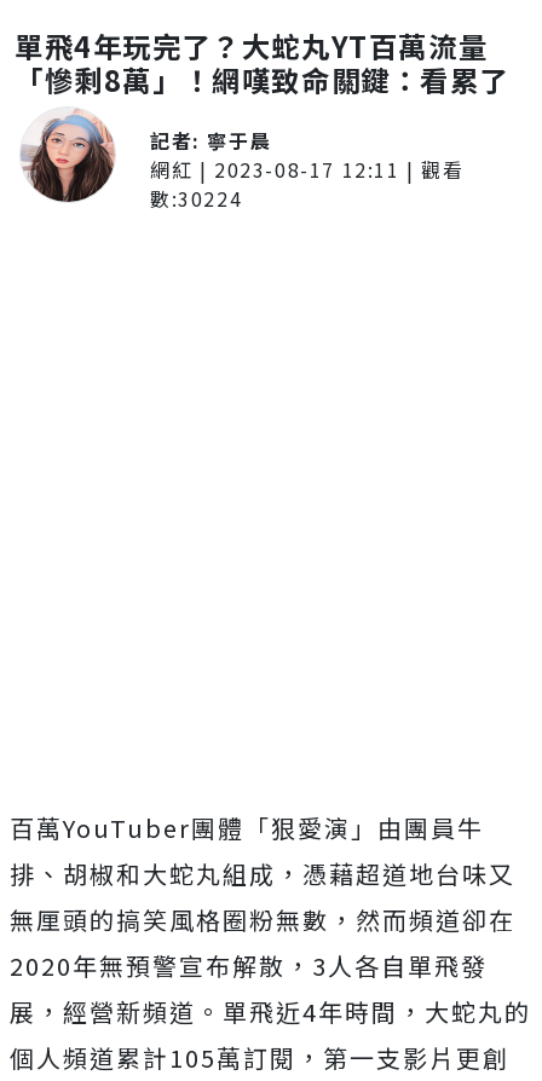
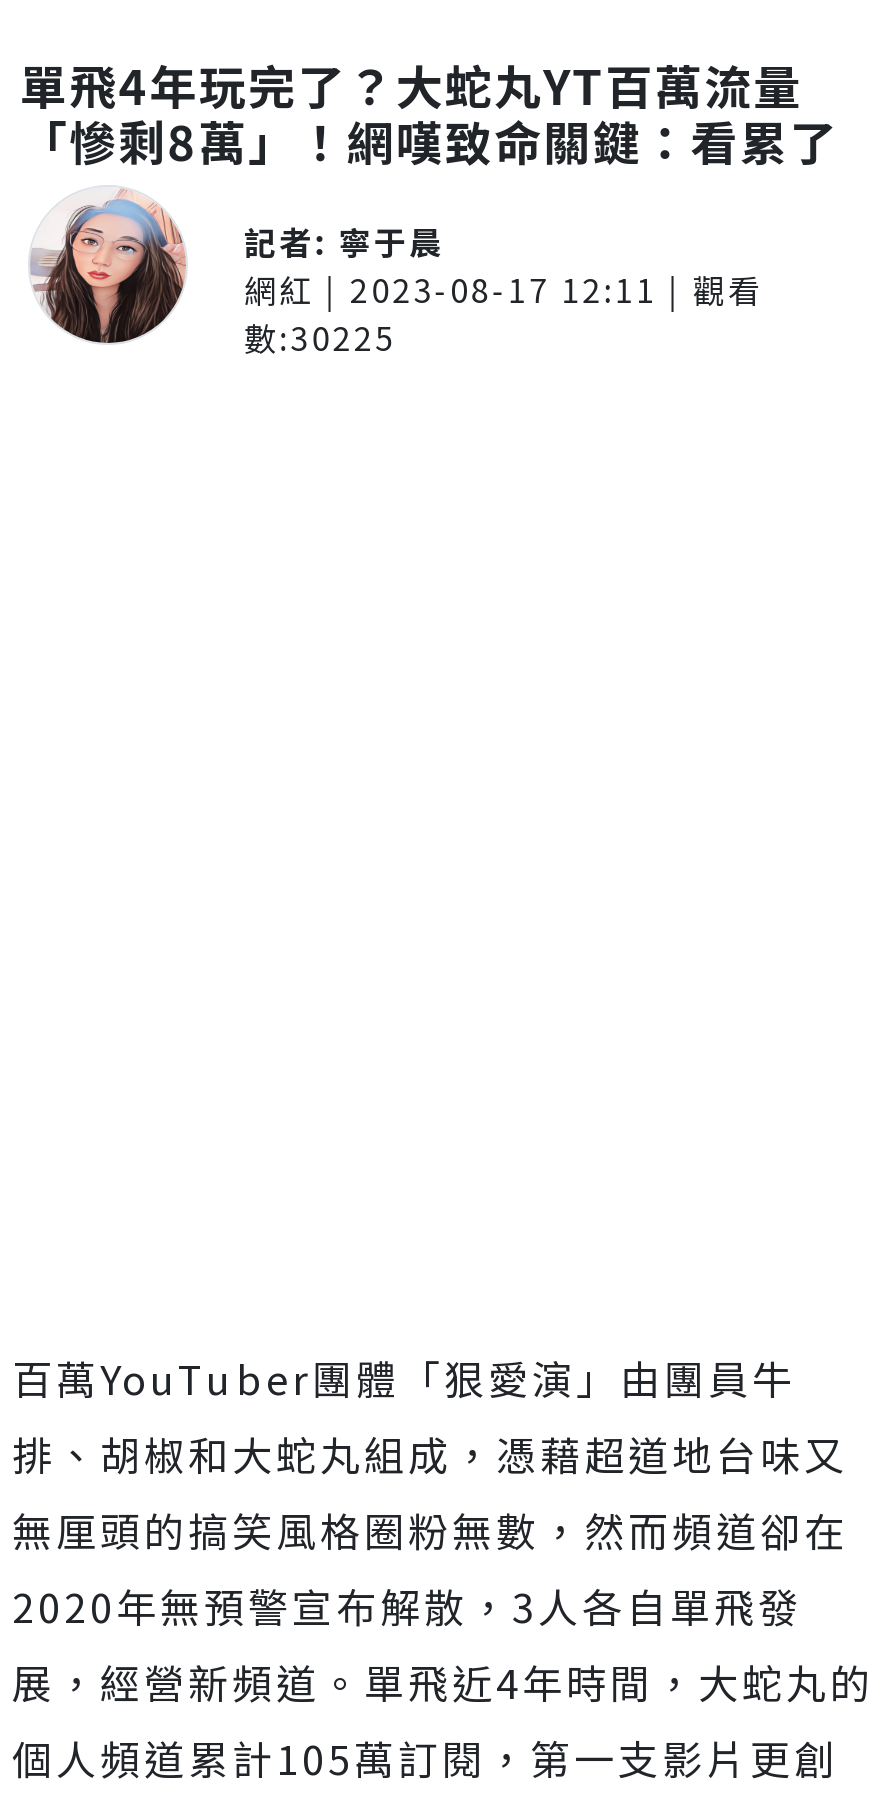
[150,184,242,213] 數:30224 -> [244,313,396,361] 數:30225

